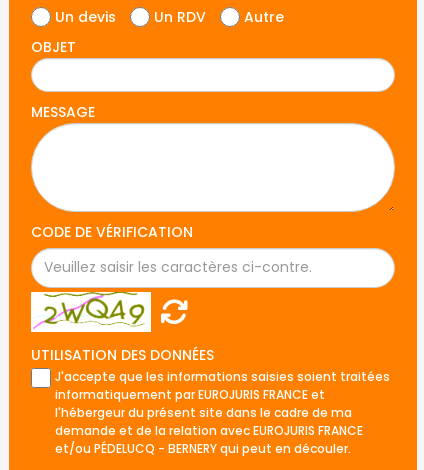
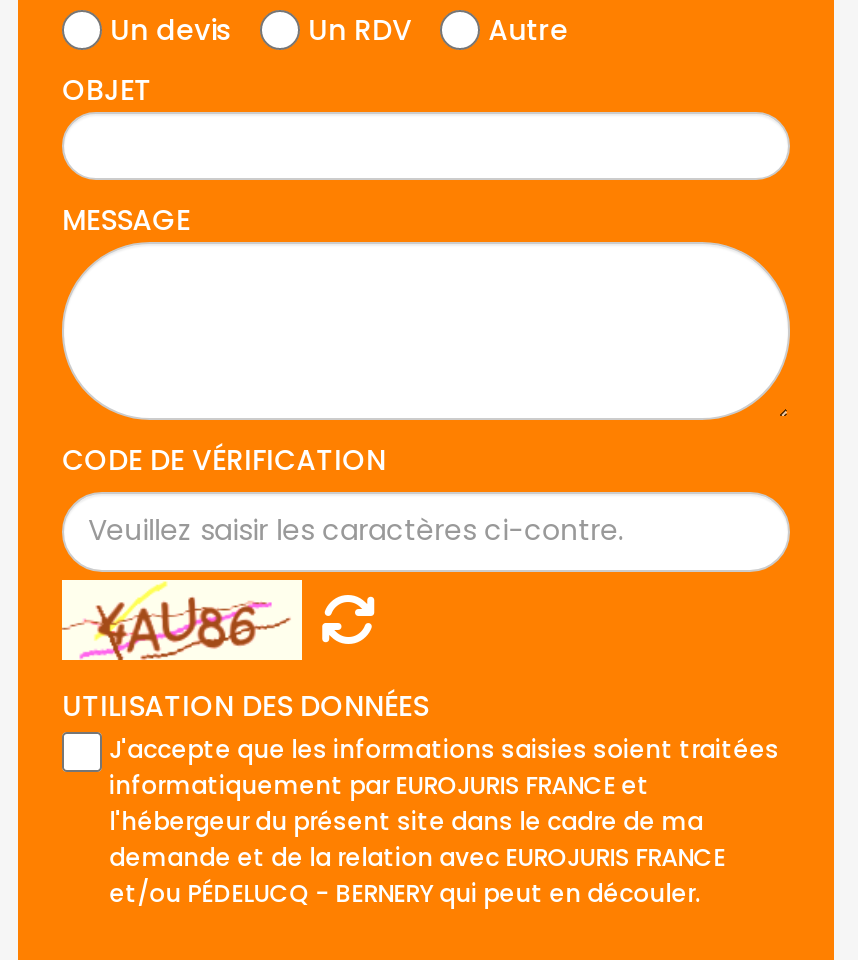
[33,291,145,332] [image] -> [62,578,288,662] [image]

